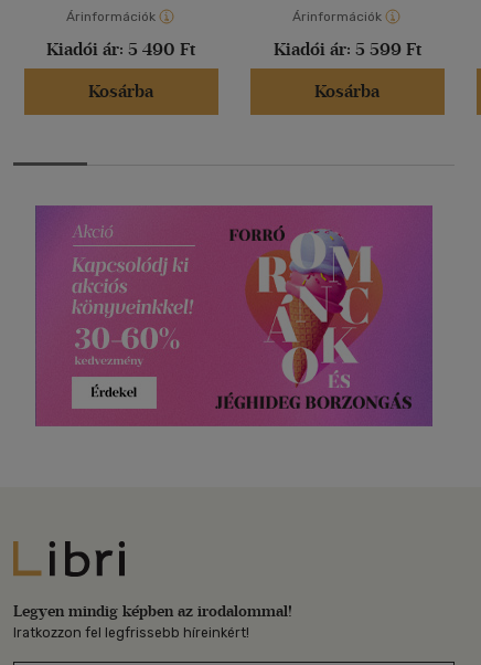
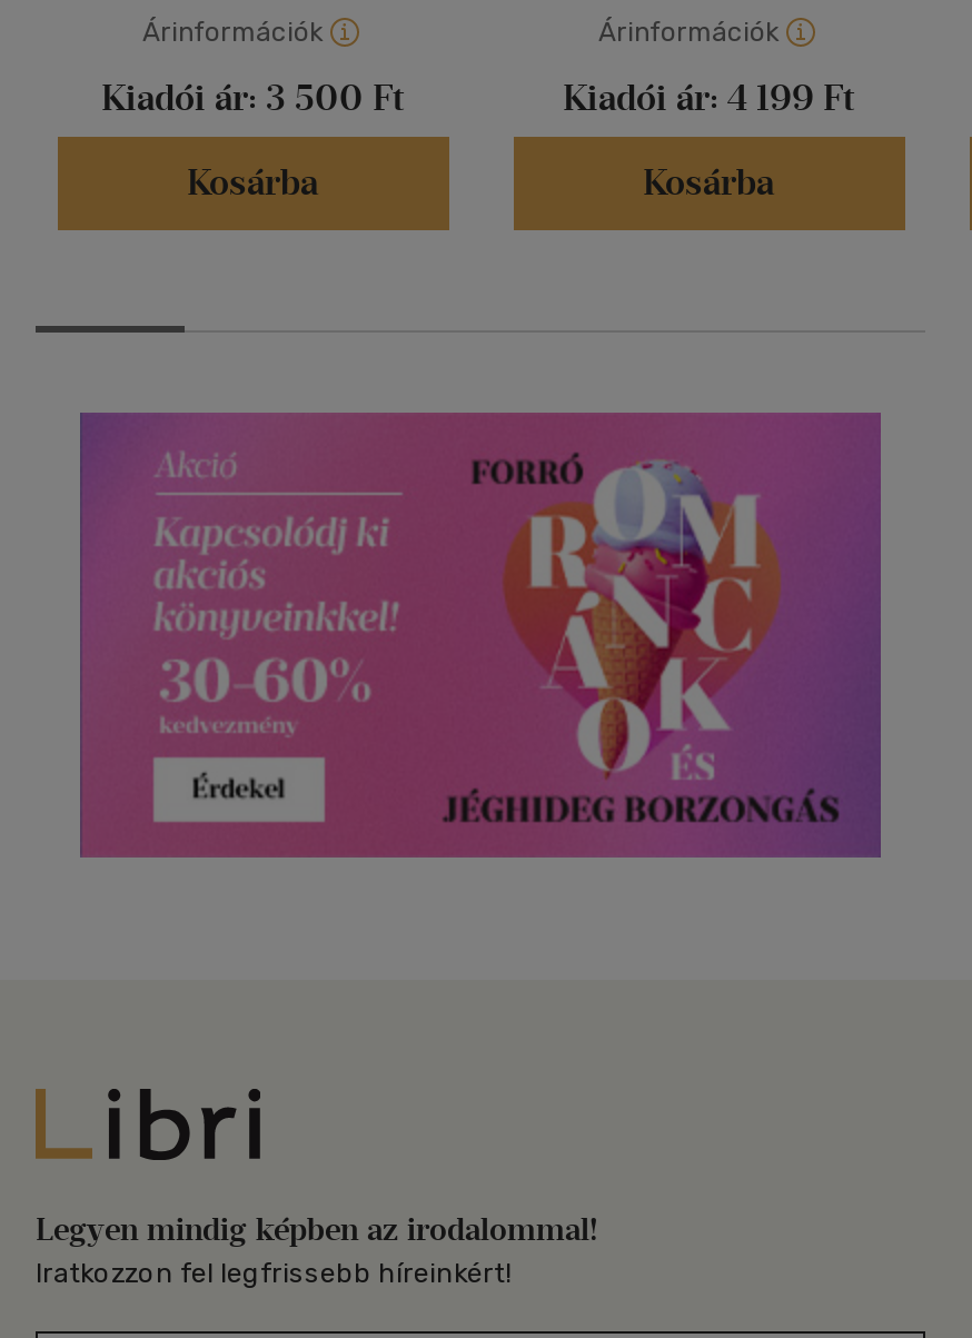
[46,39,195,60] Kiadói ár: 5 490 Ft -> [101,77,404,119] Kiadói ár: 3 500 Ft
[273,39,421,60] Kiadói ár: 5 599 Ft -> [563,77,854,119] Kiadói ár: 4 199 Ft

